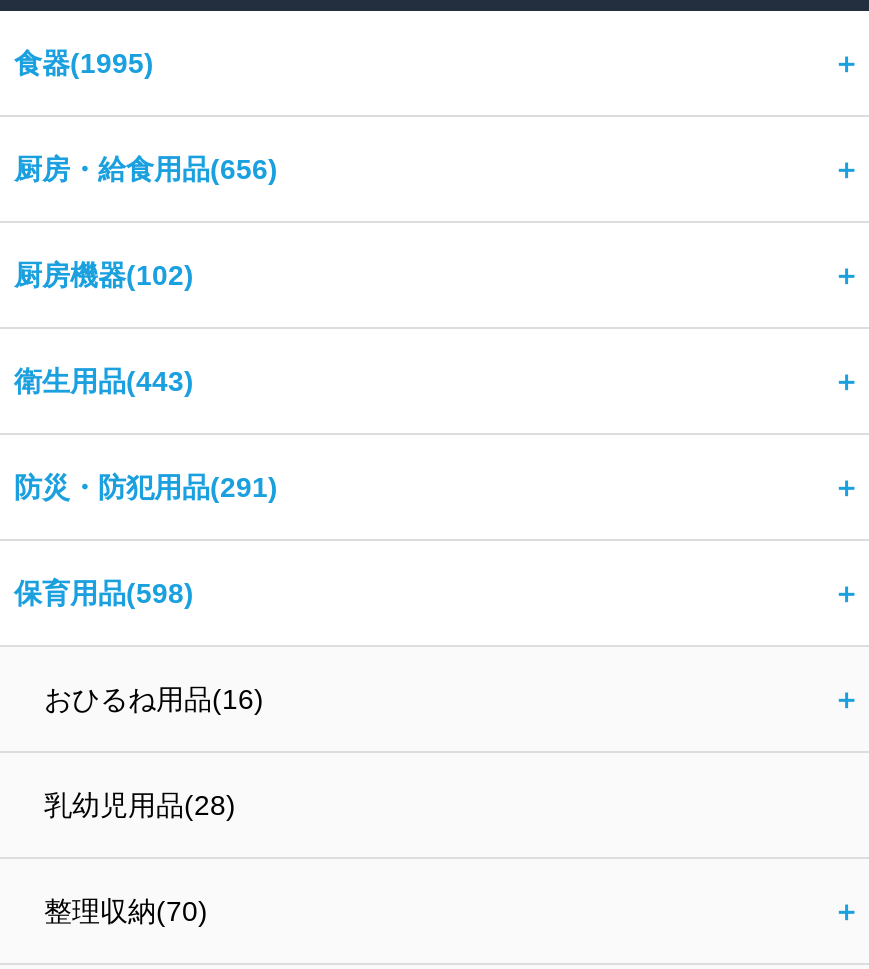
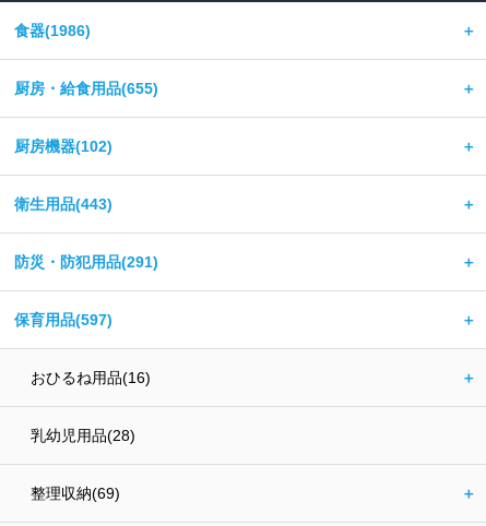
[14,48,154,80] 食器(1995) -> [14,22,91,40] 食器(1986)
[14,154,278,186] 厨房・給食用品(656) -> [14,80,158,98] 厨房・給食用品(655)
[14,578,194,610] 保育用品(598) -> [14,311,112,329] 保育用品(597)
[44,896,208,928] 整理収納(70) -> [31,485,120,502] 整理収納(69)

